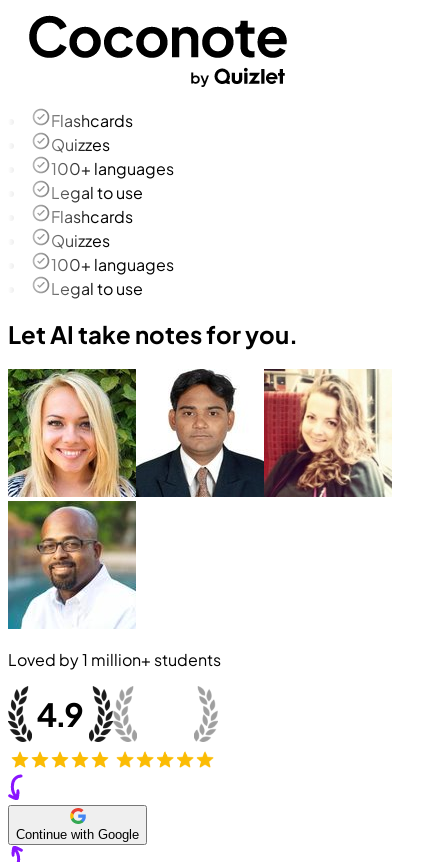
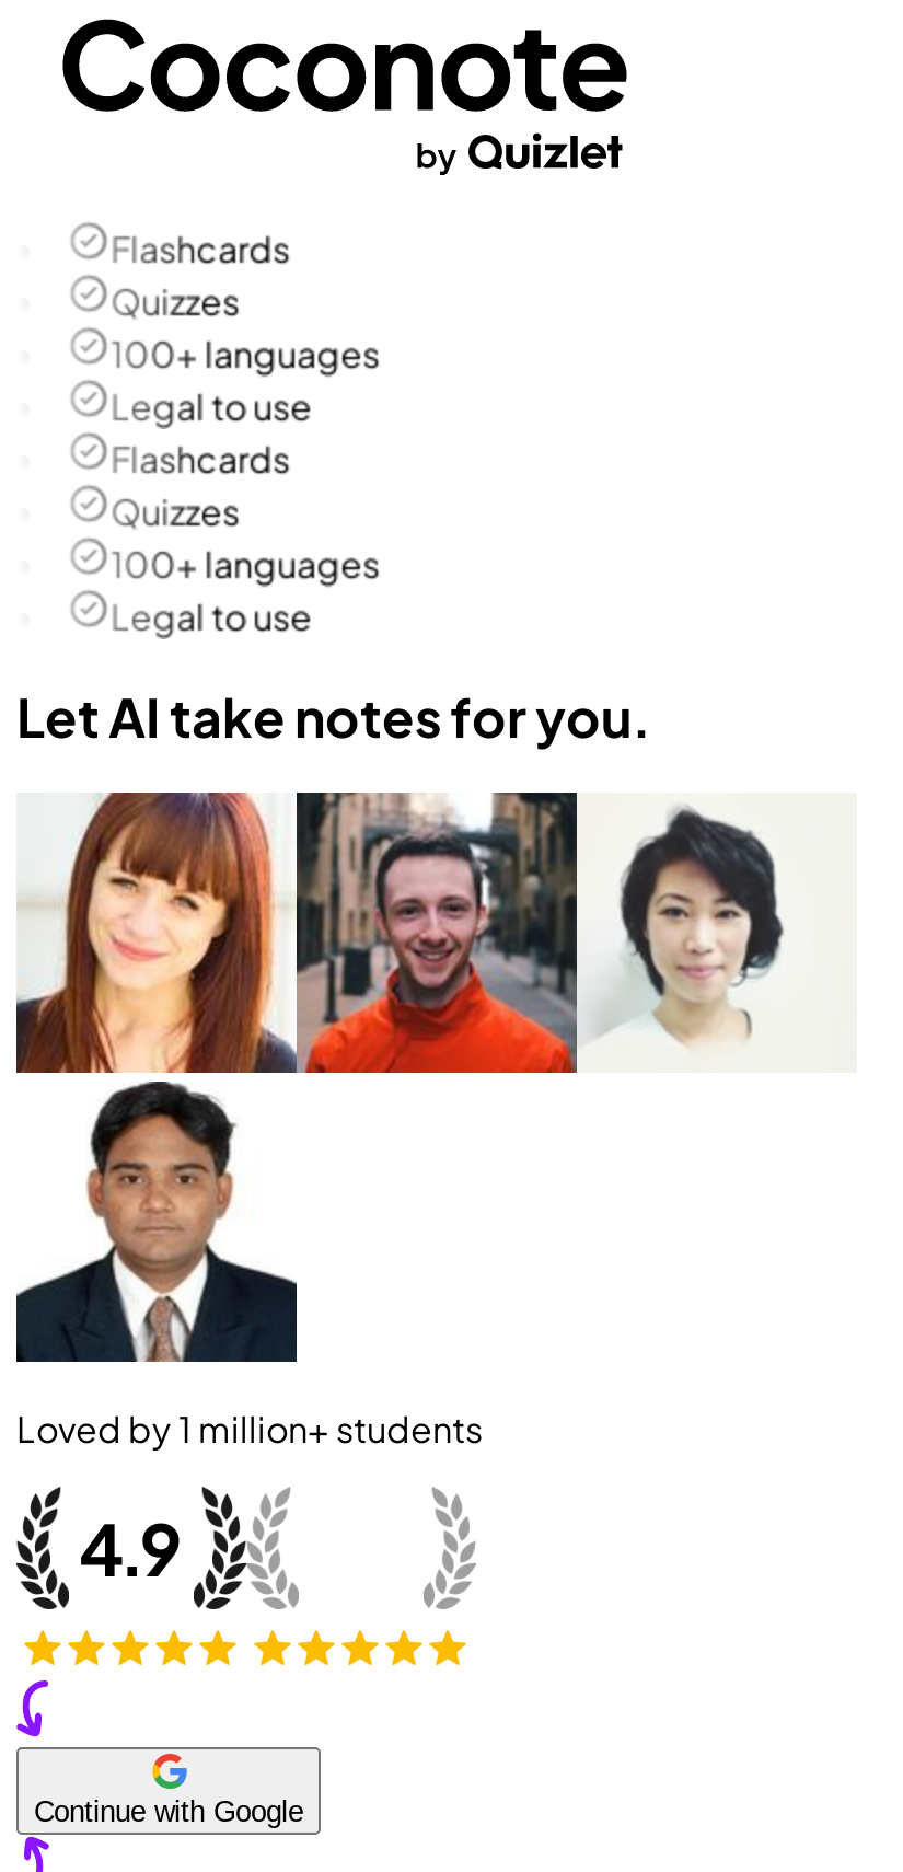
[7,368,393,630] [image] -> [14,790,857,1364] [image]

